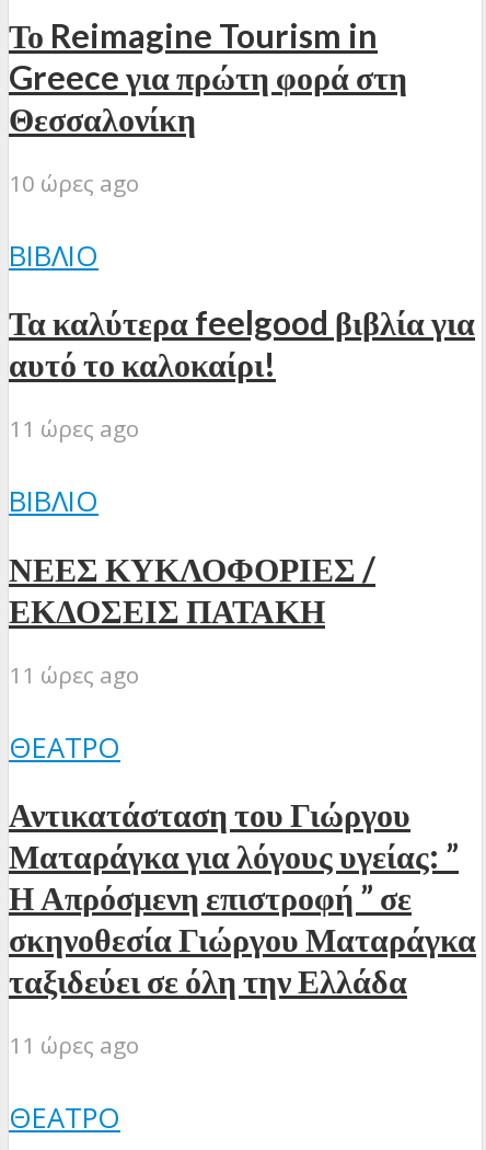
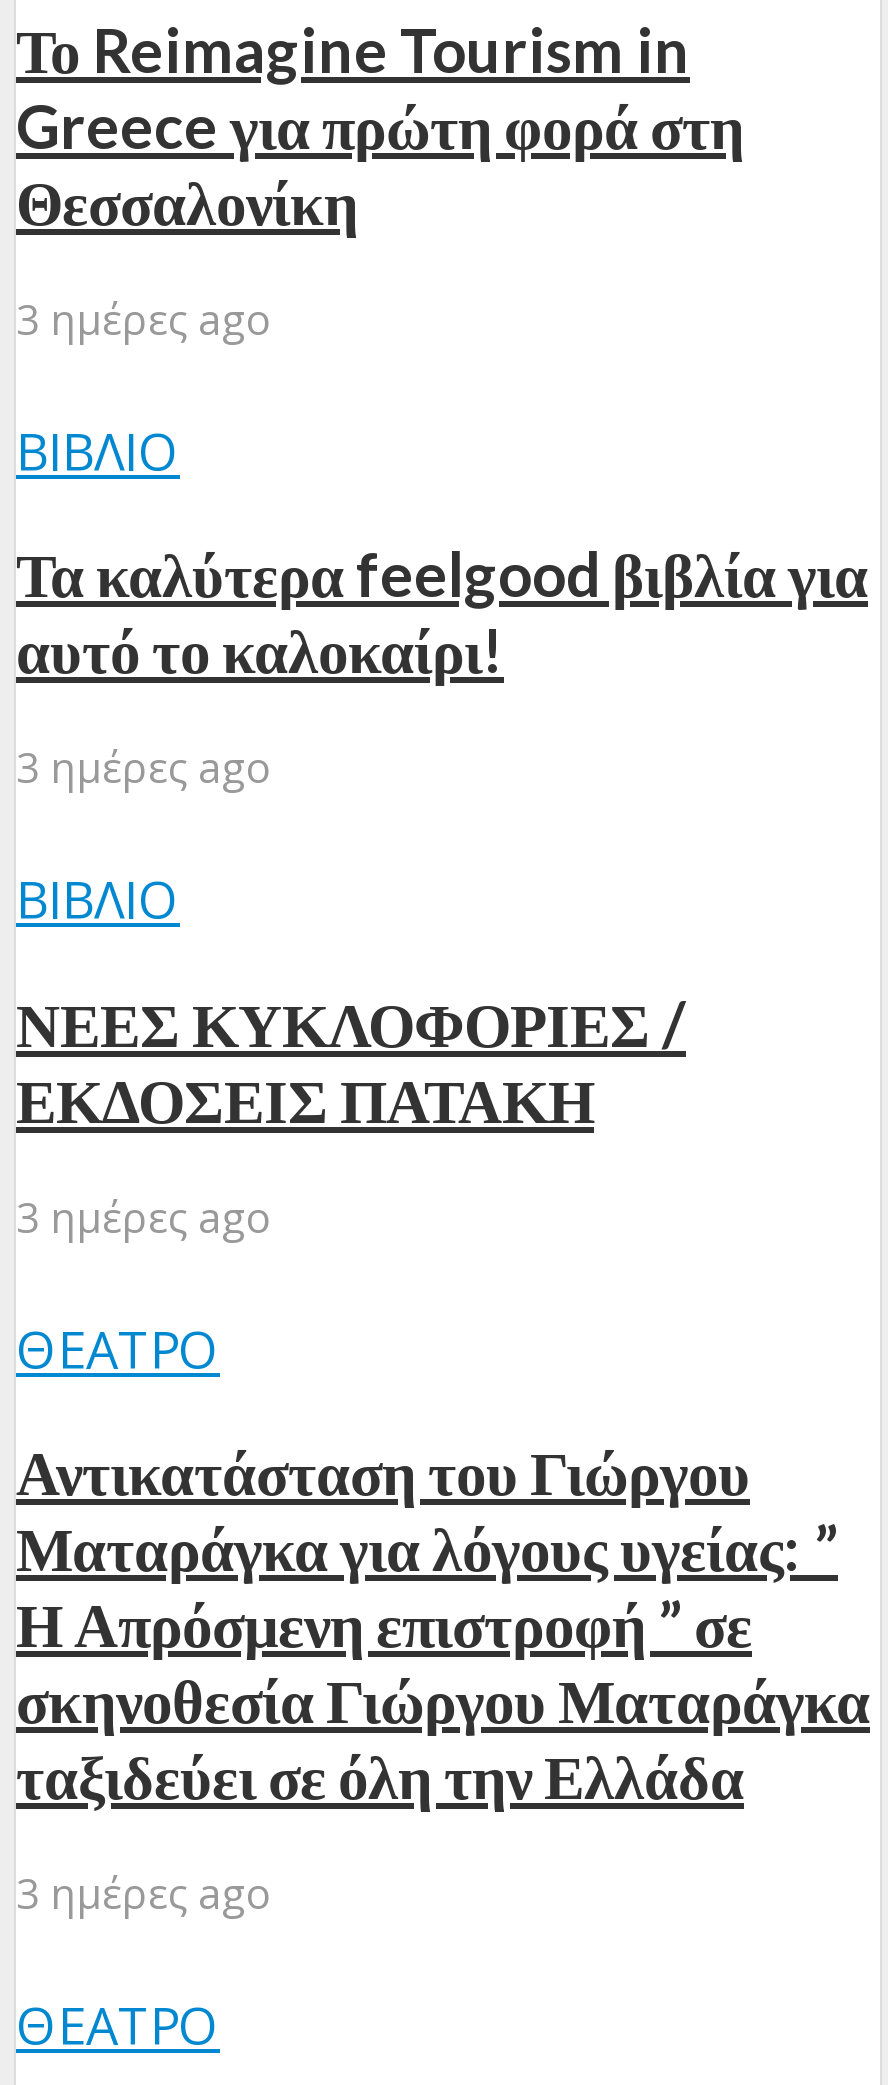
[9,168,139,198] 10 ώρες ago -> [16,291,270,347] 3 ημέρες ago
[9,413,139,444] 11 ώρες ago -> [16,740,270,796] 3 ημέρες ago
[9,659,139,690] 11 ώρες ago -> [16,1189,270,1245] 3 ημέρες ago
[9,1030,139,1061] 11 ώρες ago -> [16,1866,270,1922] 3 ημέρες ago

